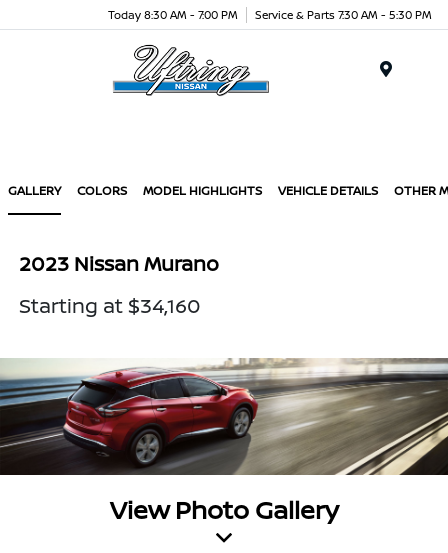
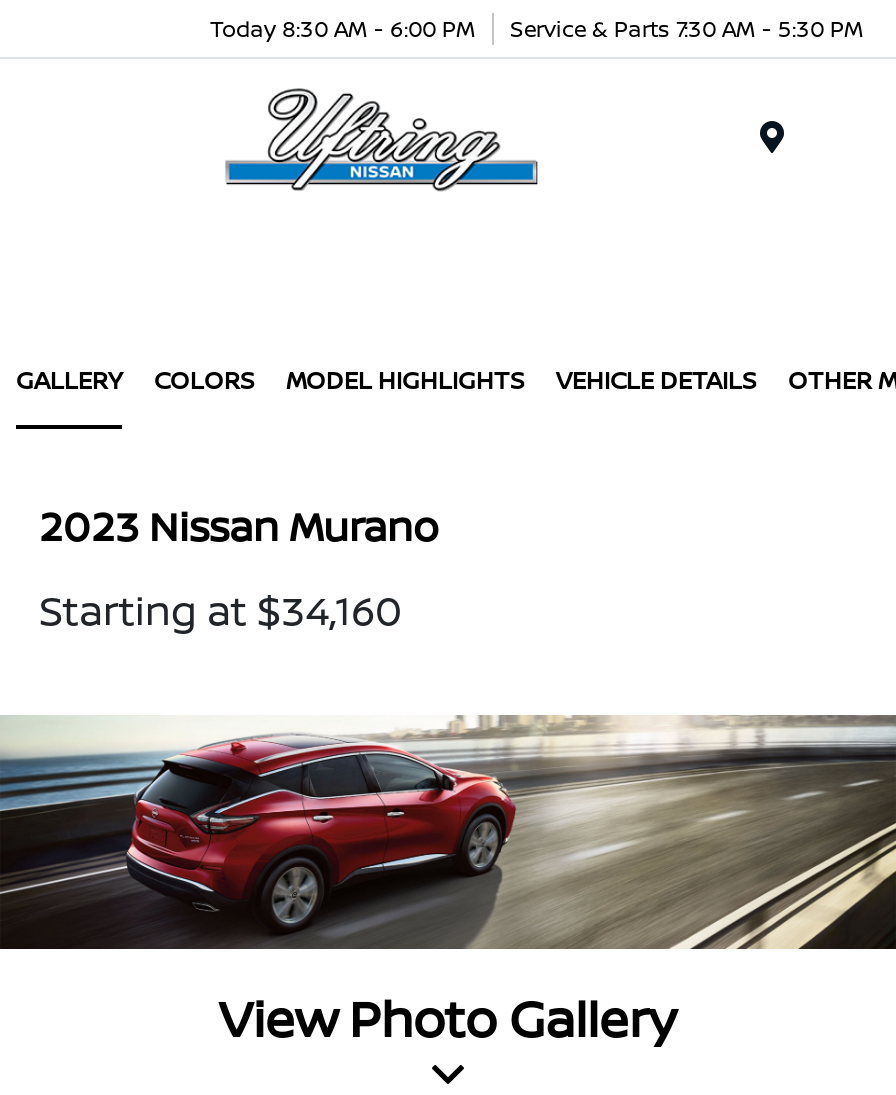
[108,6,432,21] Today 8:30 AM - 7:00 PM Service & Parts 7:30 AM - 5:30 PM -> [210,12,864,42] Today 8:30 AM - 6:00 PM Service & Parts 7:30 AM - 5:30 PM

